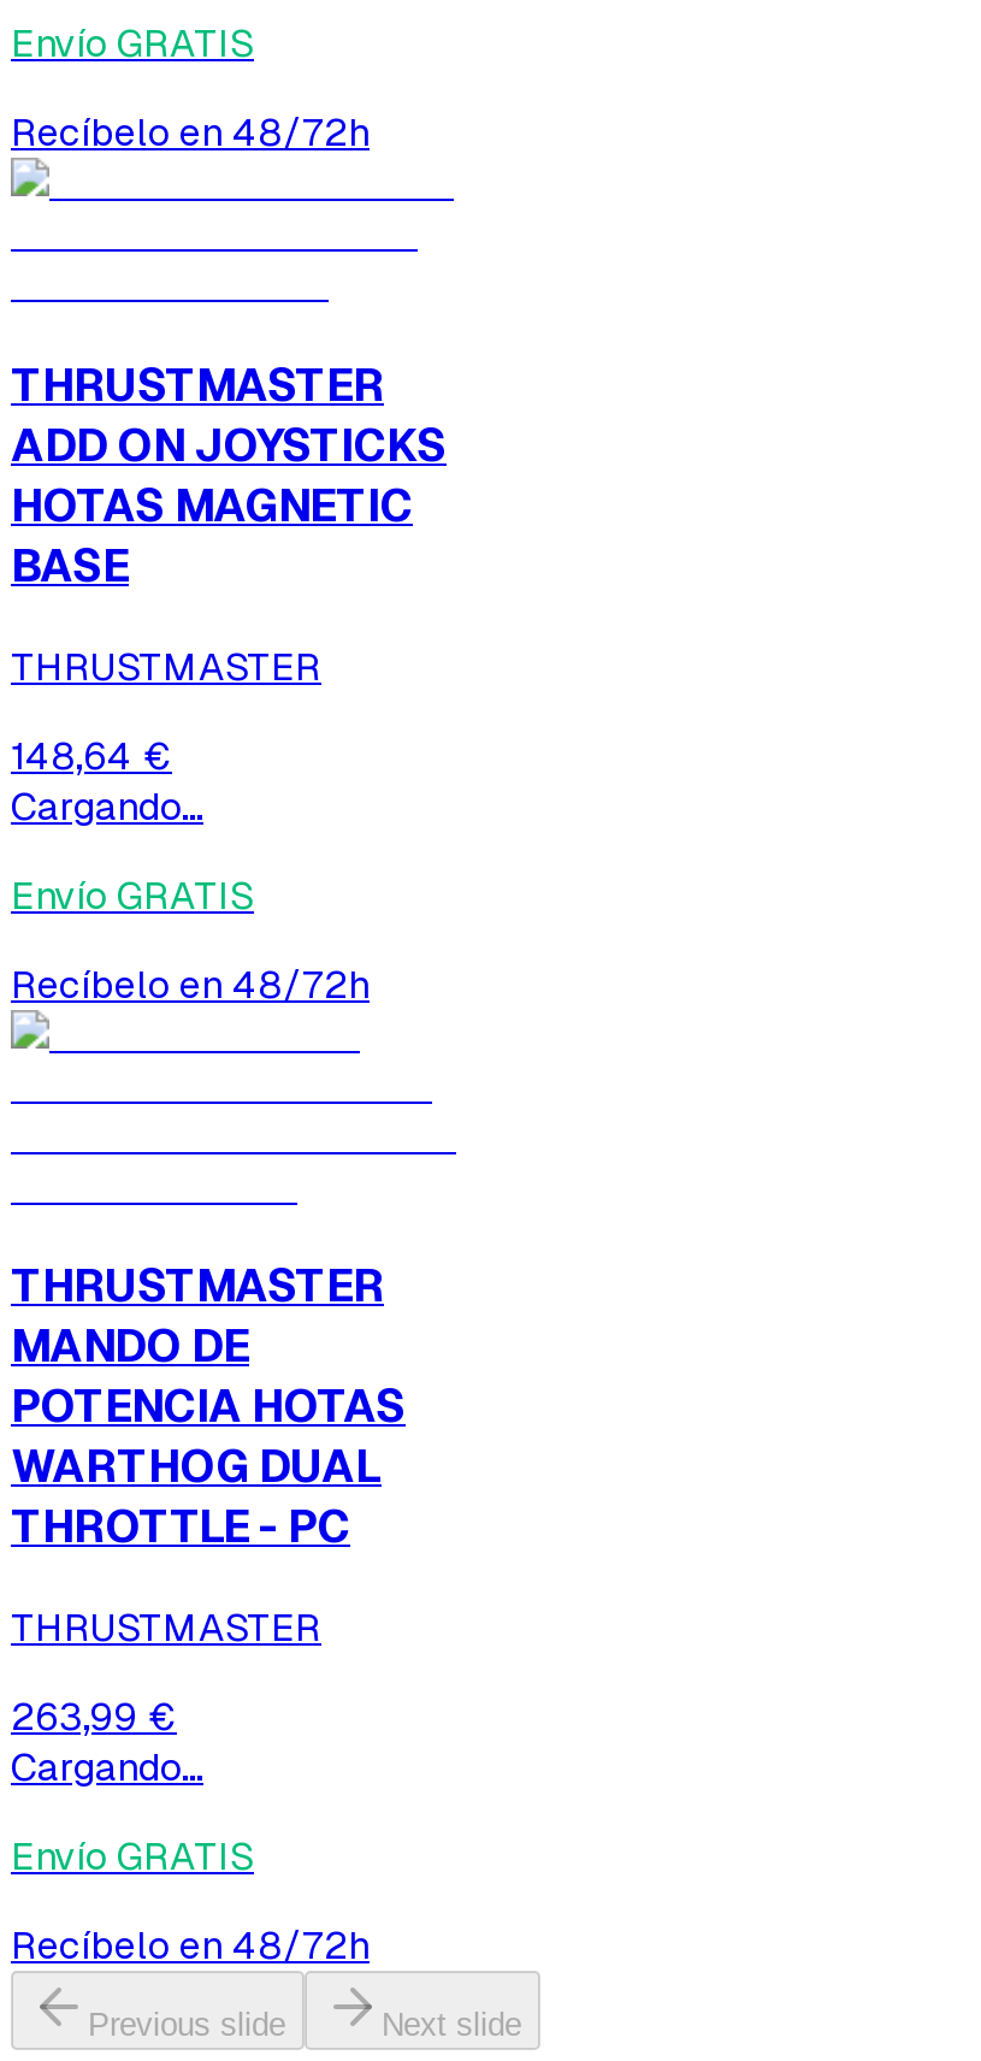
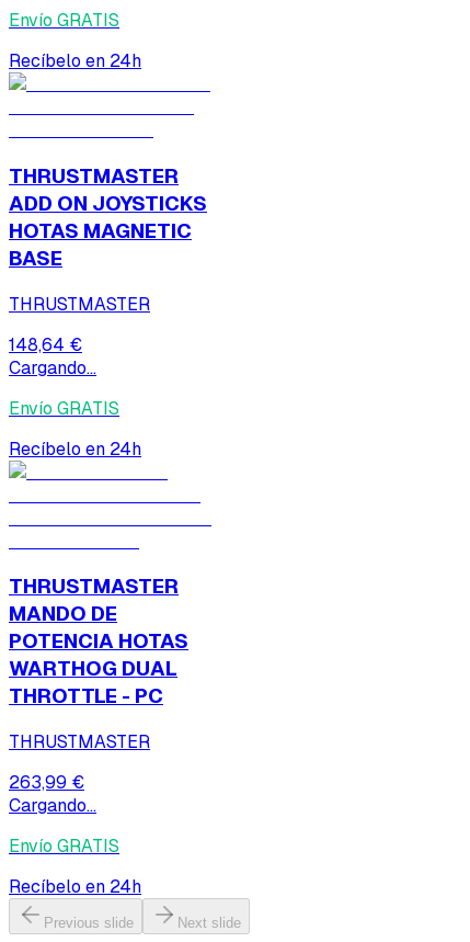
[11,108,370,158] Recíbelo en 48/72h -> [9,50,141,73] Recíbelo en 24h
[11,959,370,1010] Recíbelo en 48/72h -> [9,437,141,460] Recíbelo en 24h
[11,1921,370,1971] Recíbelo en 48/72h -> [9,875,141,898] Recíbelo en 24h

